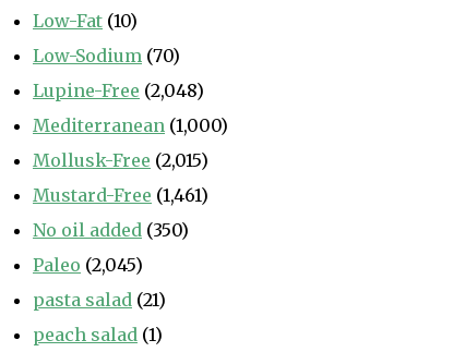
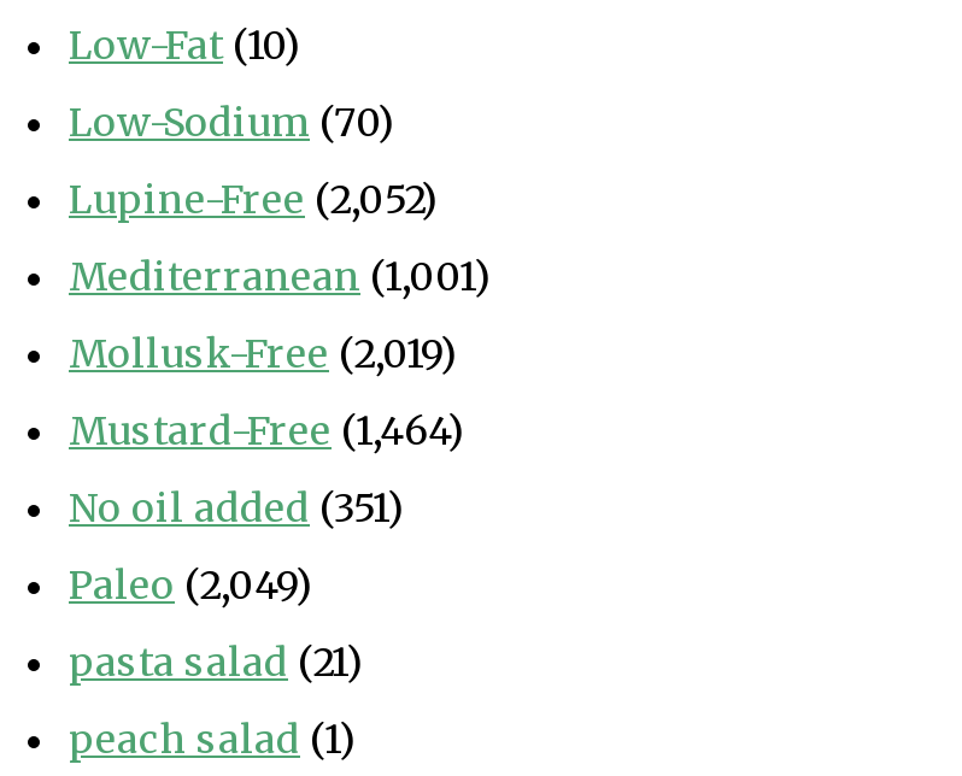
[33,79,204,101] Lupine-Free (2,048) -> [69,174,438,222] Lupine-Free (2,052)
[33,114,228,136] Mediterranean (1,000) -> [69,251,491,299] Mediterranean (1,001)
[33,149,208,171] Mollusk-Free (2,015) -> [69,328,457,376] Mollusk-Free (2,019)
[33,184,208,205] Mustard-Free (1,461) -> [69,405,464,453] Mustard-Free (1,464)
[33,219,189,240] No oil added (350) -> [69,482,404,530] No oil added (351)
[33,253,143,275] Paleo (2,045) -> [69,559,312,607] Paleo (2,049)

